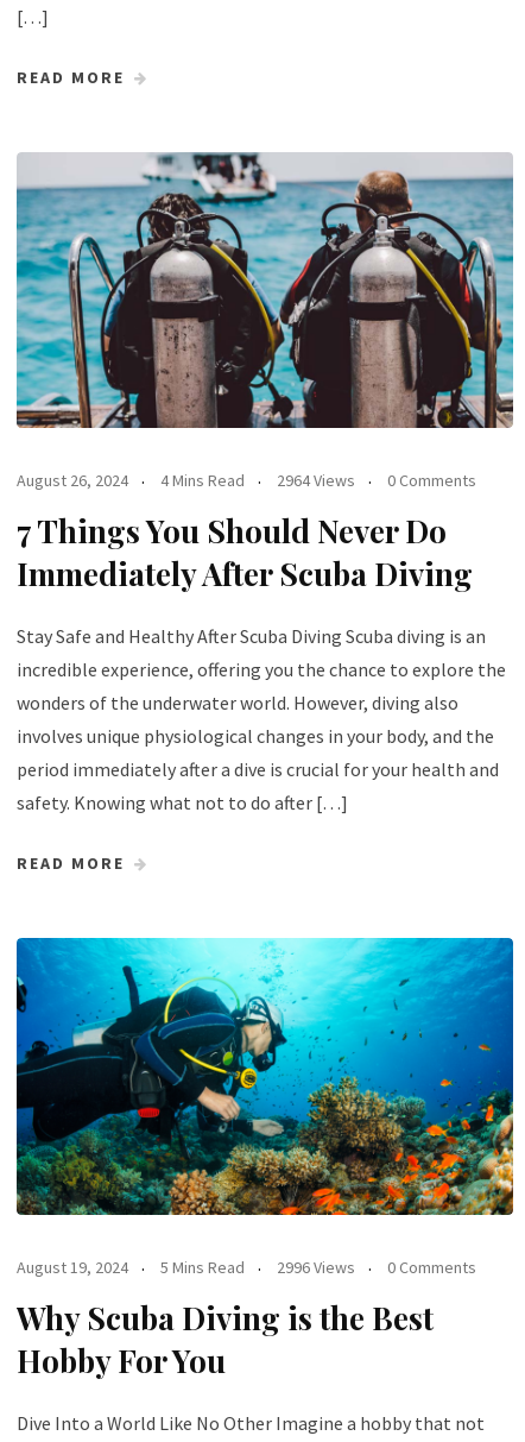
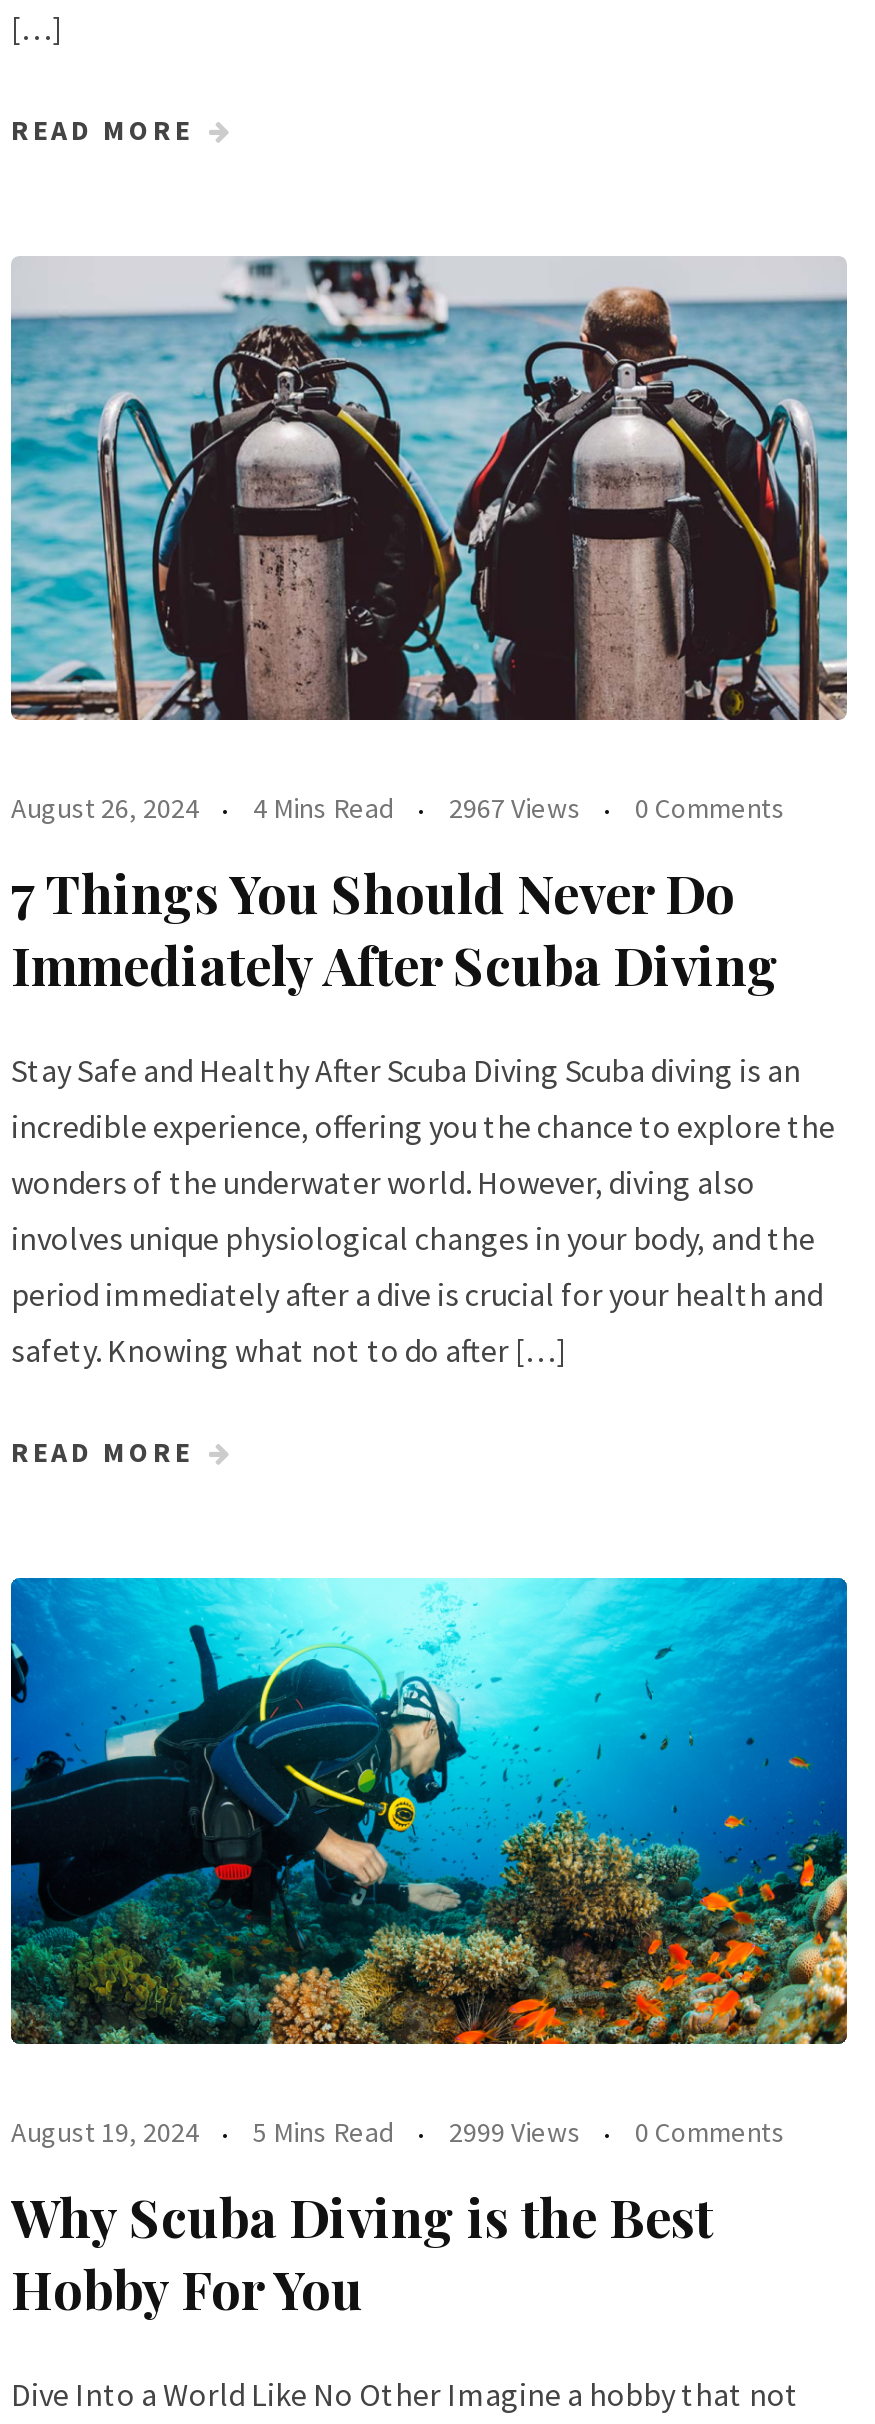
[17,470,476,492] August 26, 2024 4 Mins Read 2964 Views 0 Comments -> [11,791,785,827] August 26, 2024 4 Mins Read 2967 Views 0 Comments
[17,1256,476,1278] August 19, 2024 5 Mins Read 2996 Views 0 Comments -> [11,2113,785,2149] August 19, 2024 5 Mins Read 2999 Views 0 Comments

